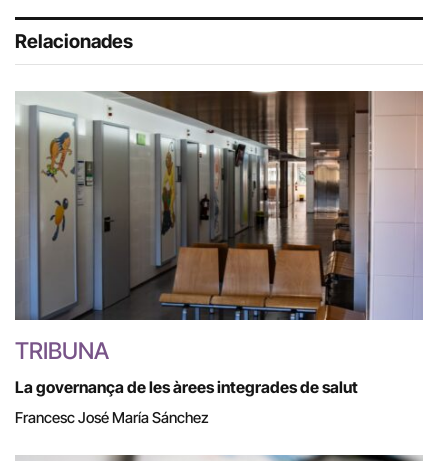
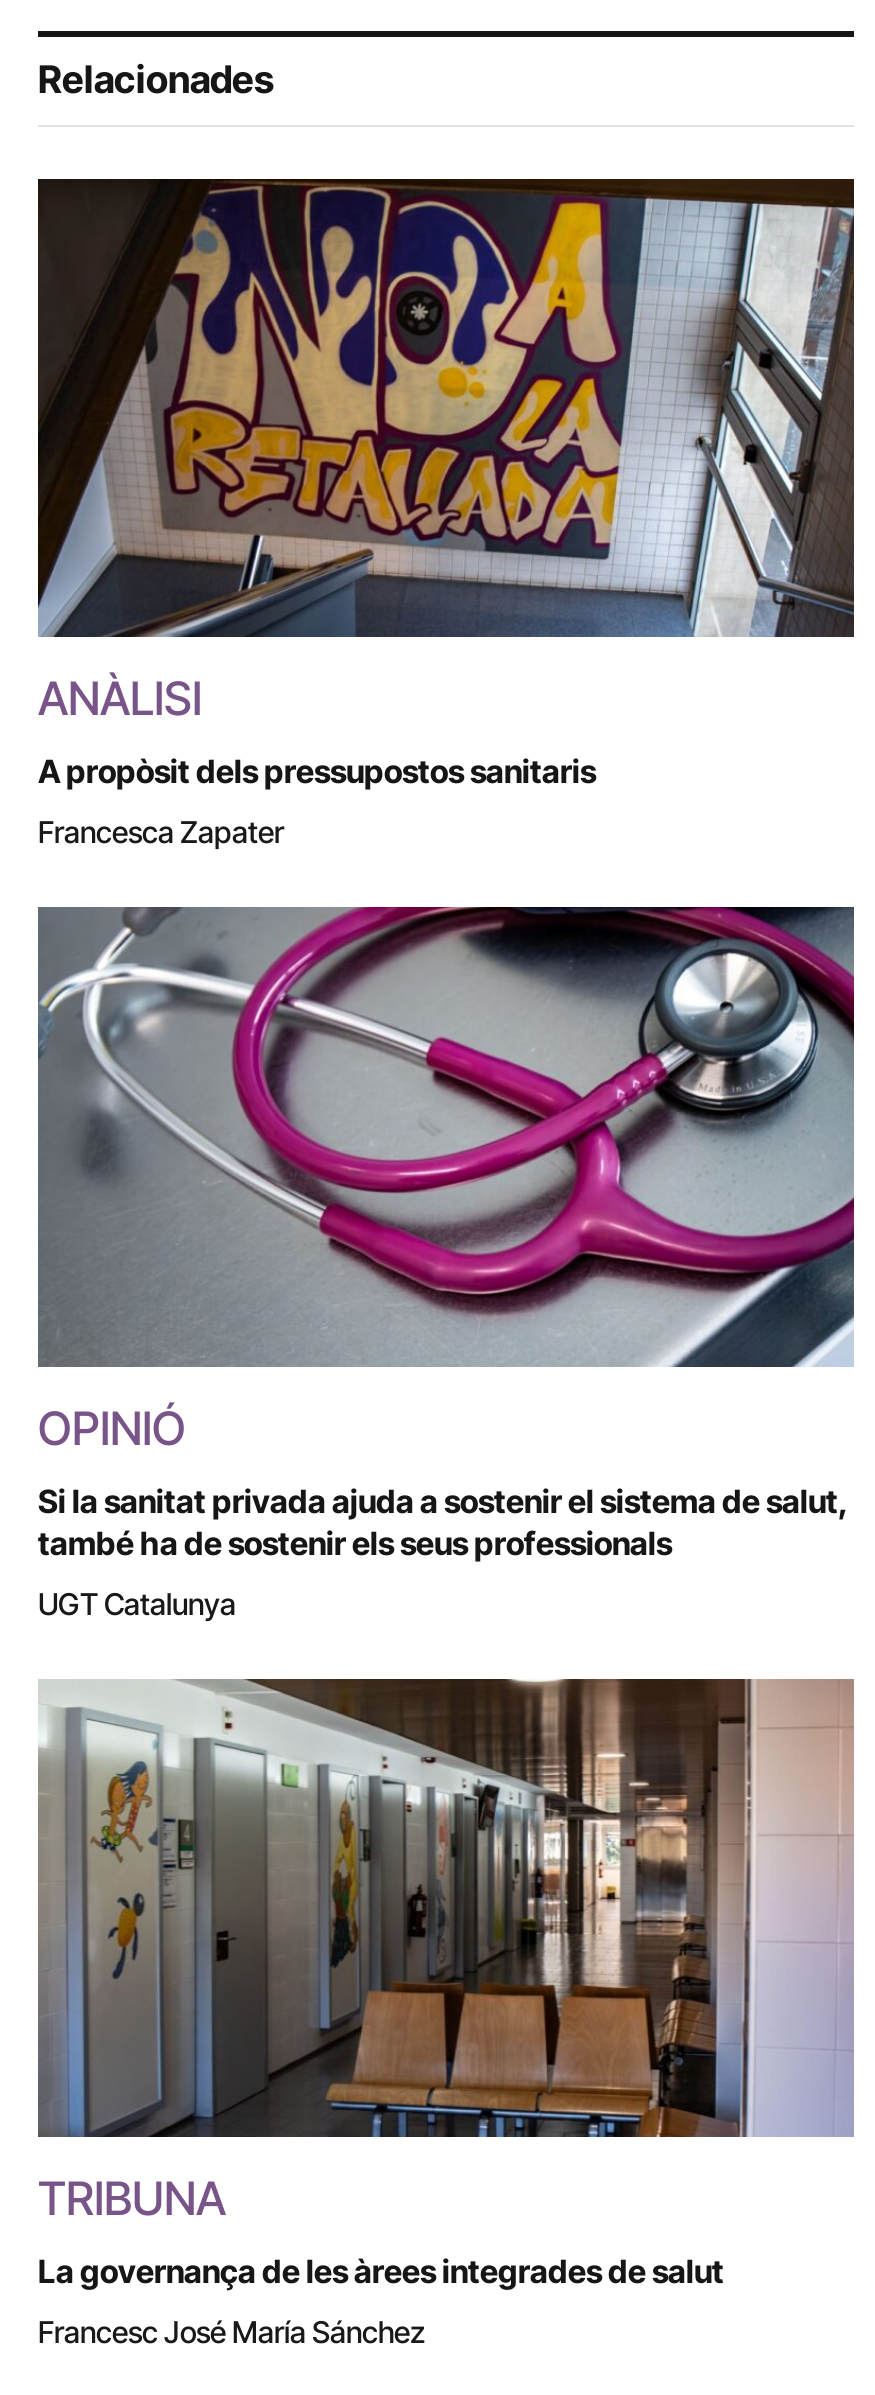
none -> [36,177,856,852] [image] | ANÀLISI | A propòsit dels pressupostos sanitaris | Francesca Zapater
none -> [38,905,856,1623] [image] | OPINIÓ | Si la sanitat privada ajuda a sostenir el sistema de salut, | també ha de sostenir els seus professionals | UGT Catalunya

